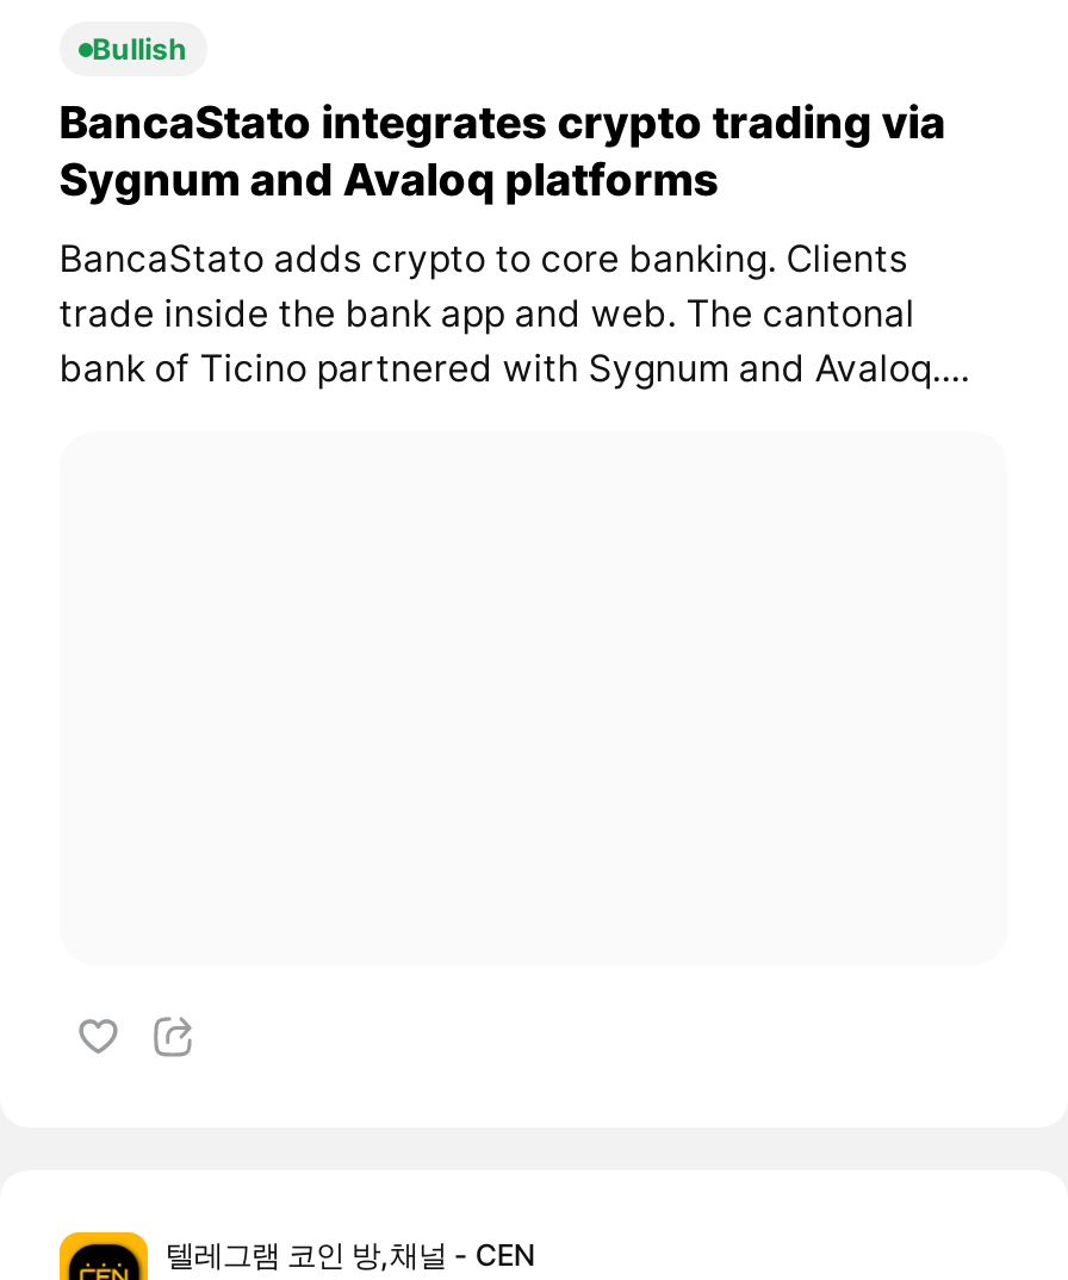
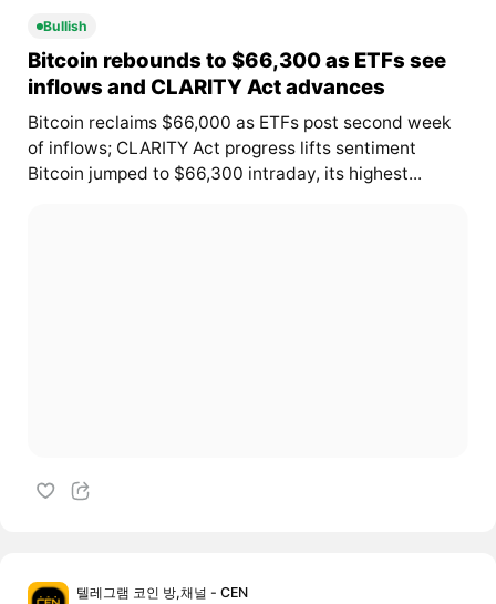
[59,96,946,205] BancaStato integrates crypto trading via | Sygnum and Avaloq platforms -> [27,48,446,99] Bitcoin rebounds to $66,300 as ETFs see | inflows and CLARITY Act advances
[59,235,970,390] BancaStato adds crypto to core banking. Clients | trade inside the bank app and web. The cantonal | bank of Ticino partnered with Sygnum and Avaloq.... -> [27,112,450,185] Bitcoin reclaims $66,000 as ETFs post second week | of inflows; CLARITY Act progress lifts sentiment | Bitcoin jumped to $66,300 intraday, its highest...

